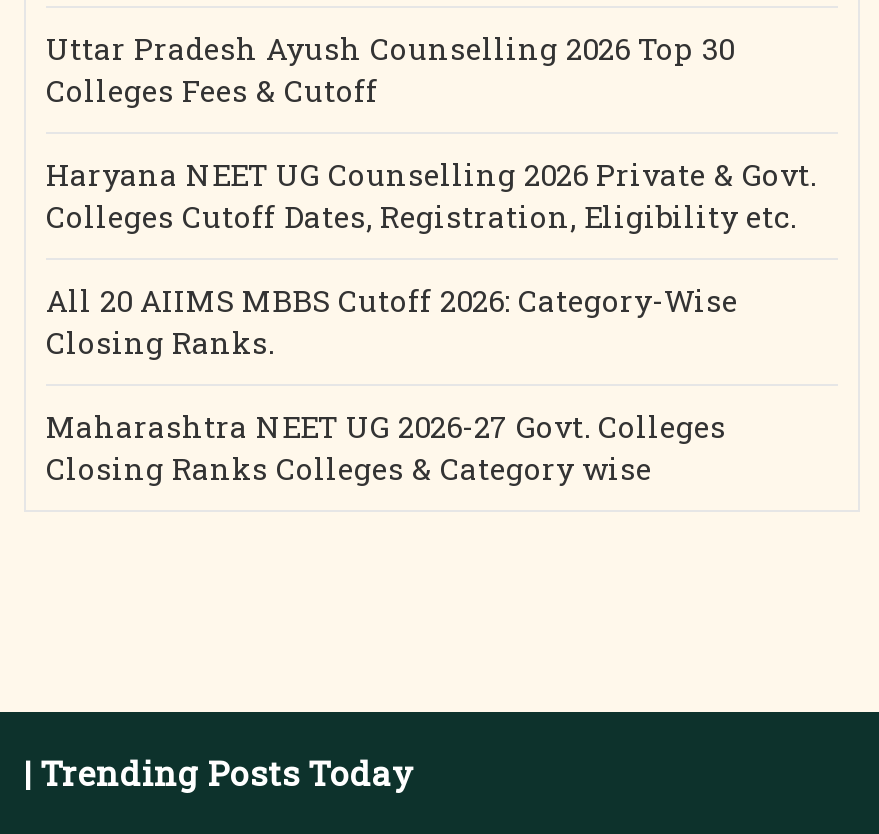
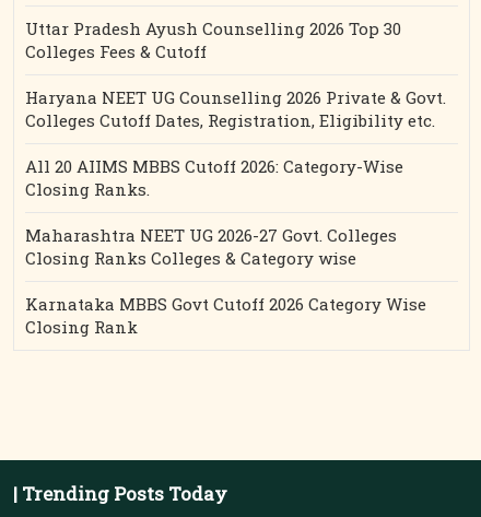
none -> [25,293,426,338] Karnataka MBBS Govt Cutoff 2026 Category Wise | Closing Rank

